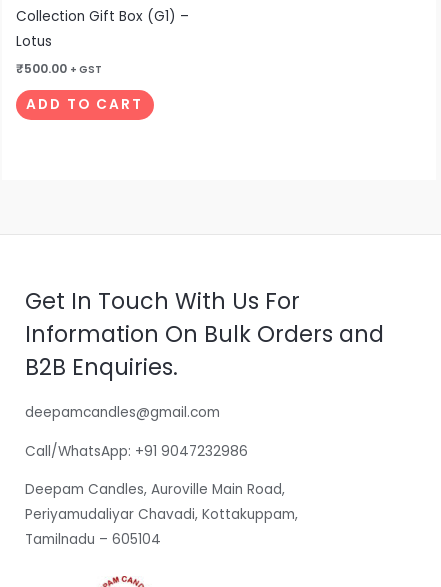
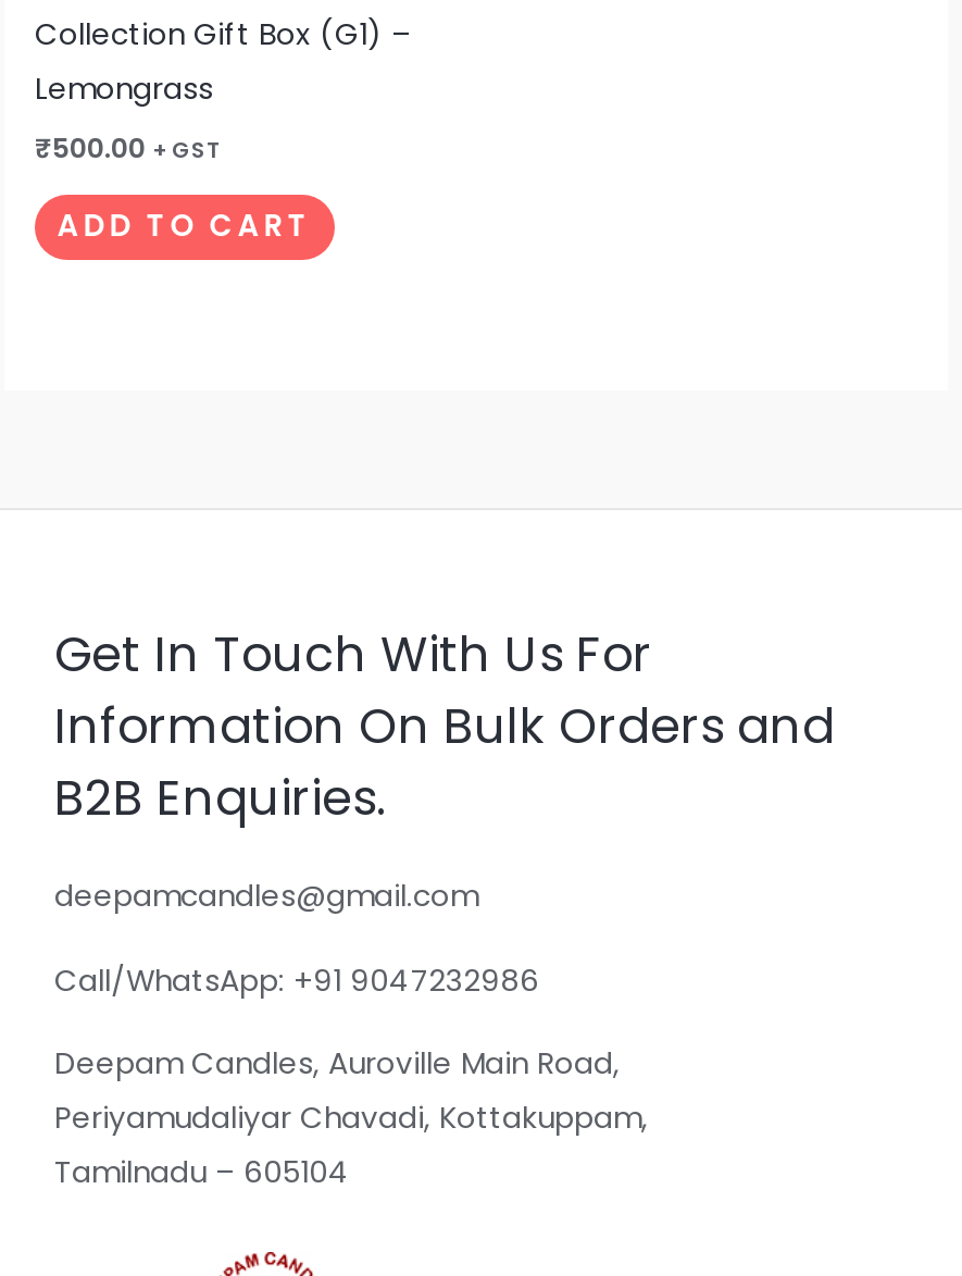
[16,32,52,51] Lotus -> [35,68,213,110] Lemongrass

